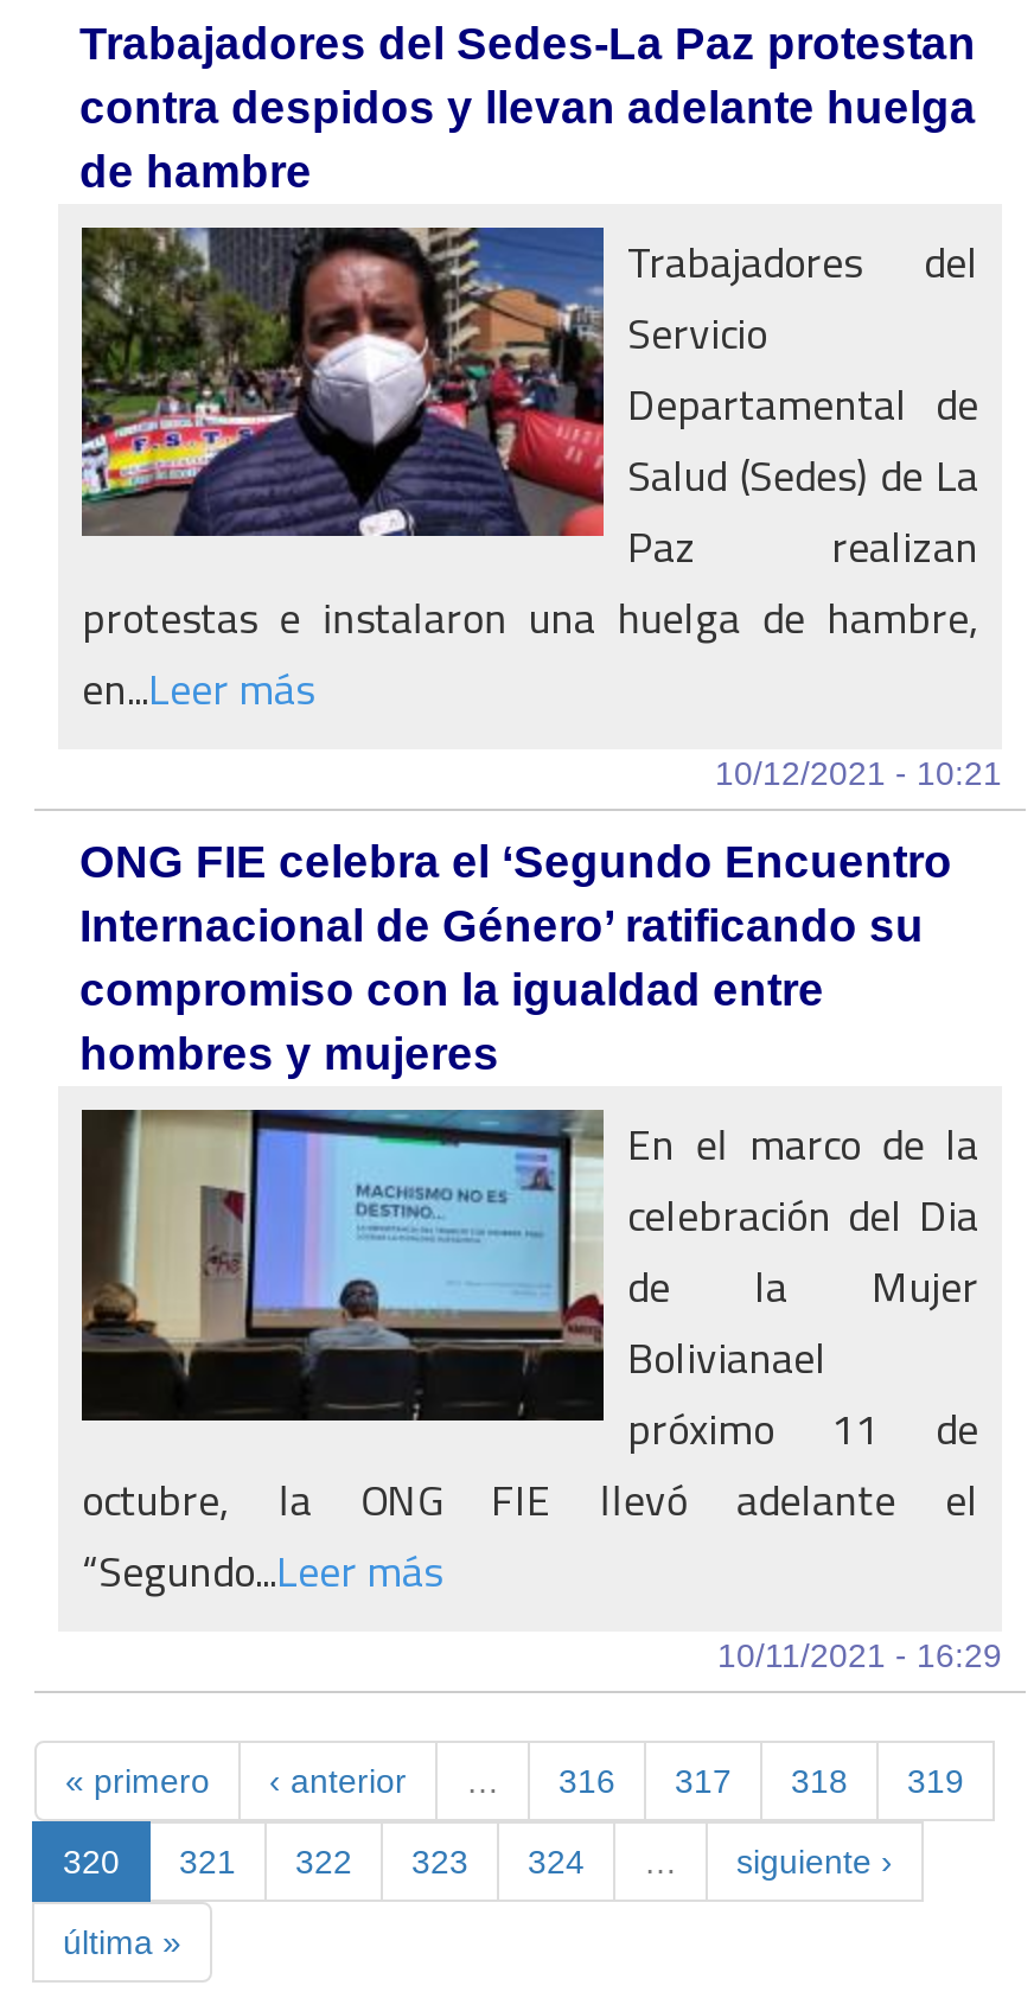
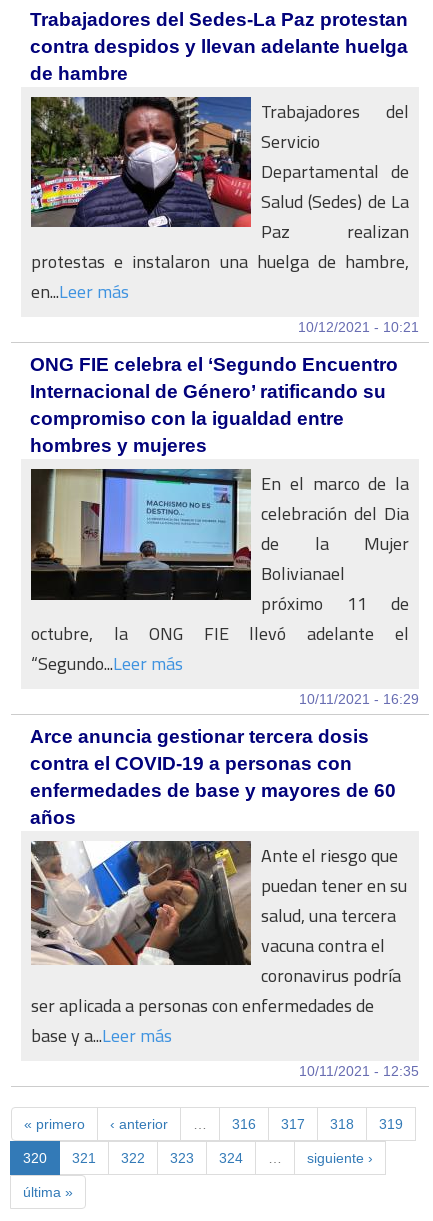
none -> [30,726,419,1079] [image] | Arce anuncia gestionar tercera dosis | contra el COVID-19 a personas con | enfermedades de base y mayores de 60 | años | Ante el riesgo que | puedan tener en su | salud, una tercera | vacuna contra el | coronavirus podría | ser aplicada a personas con enfermedades de | base y a...Leer más | 10/11/2021 - 12:35

